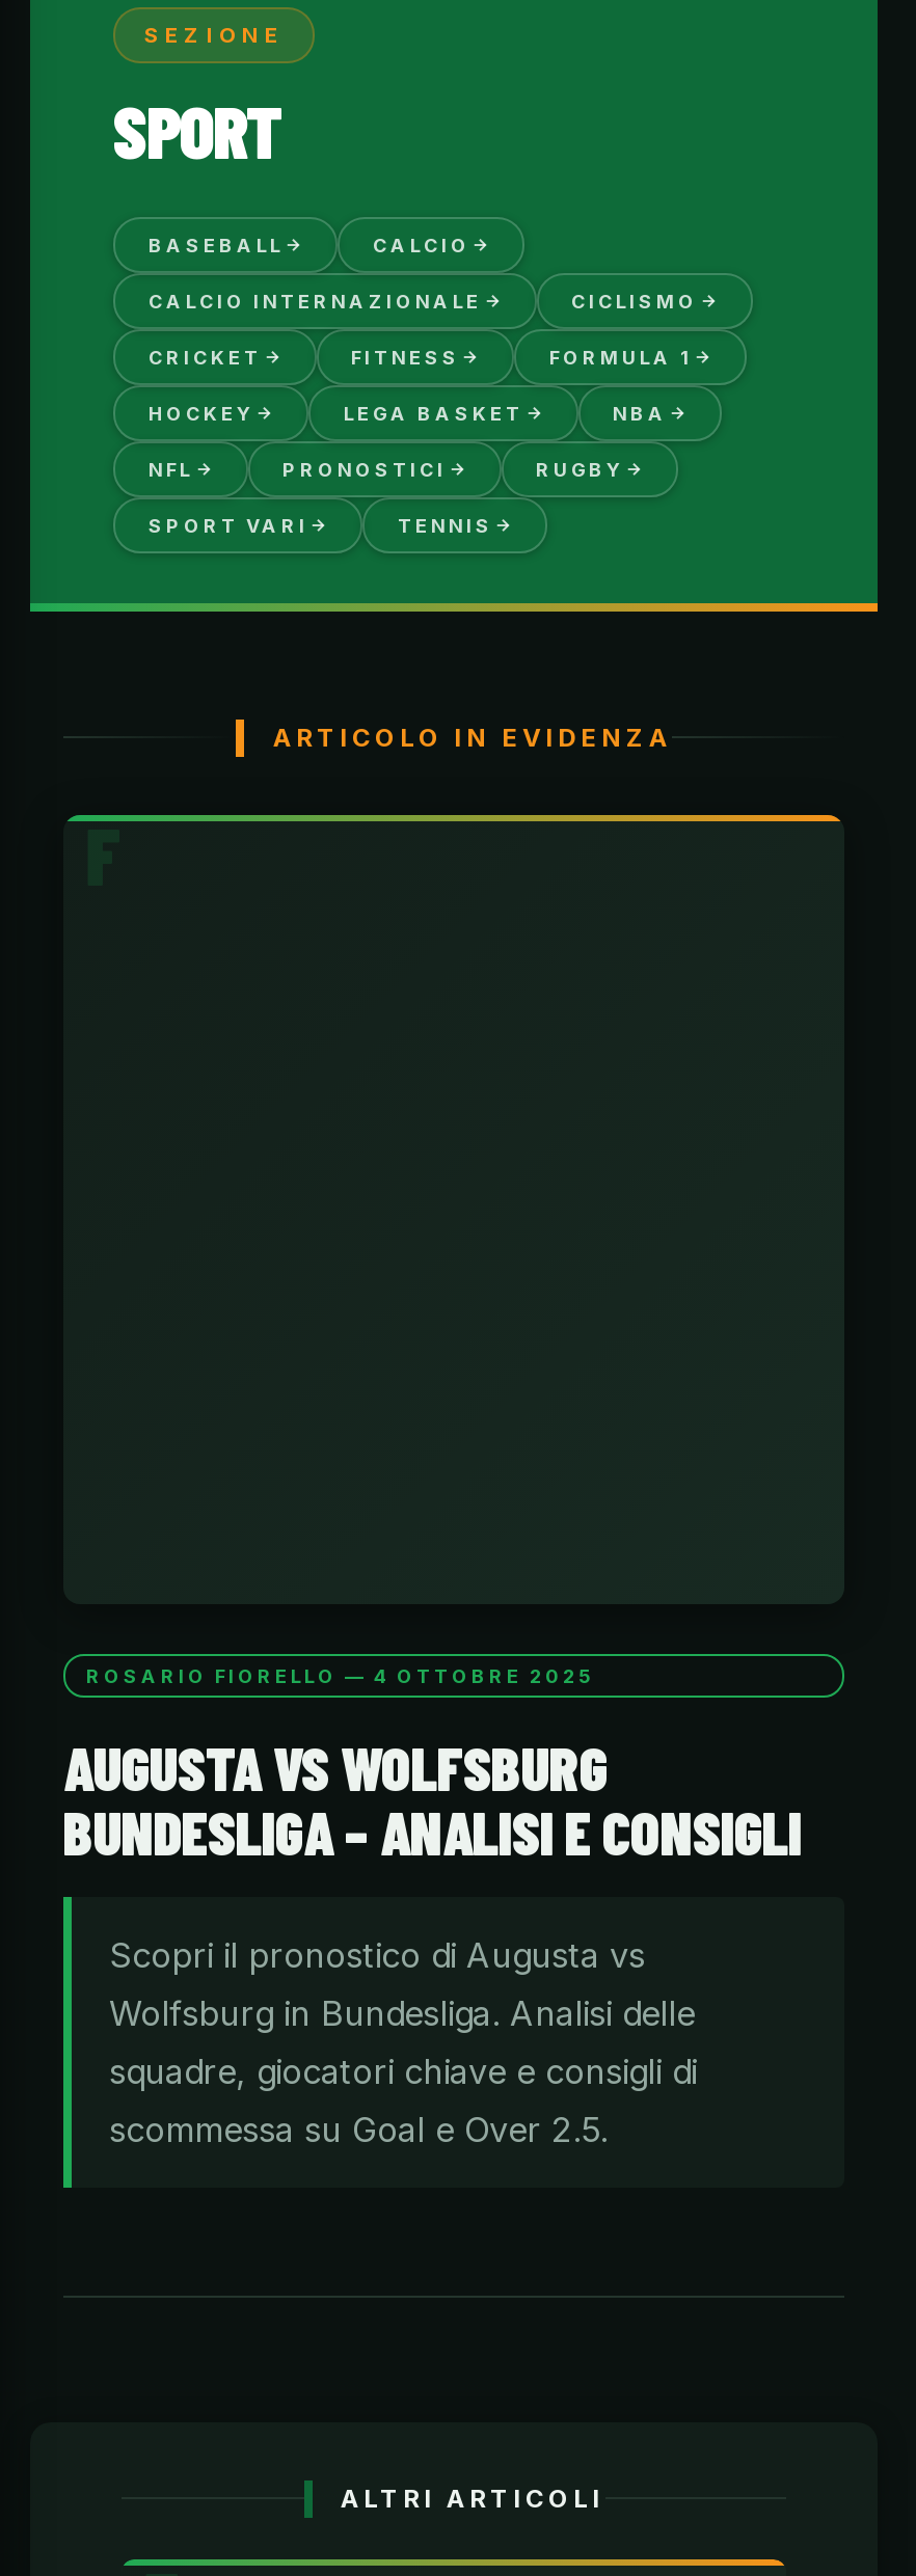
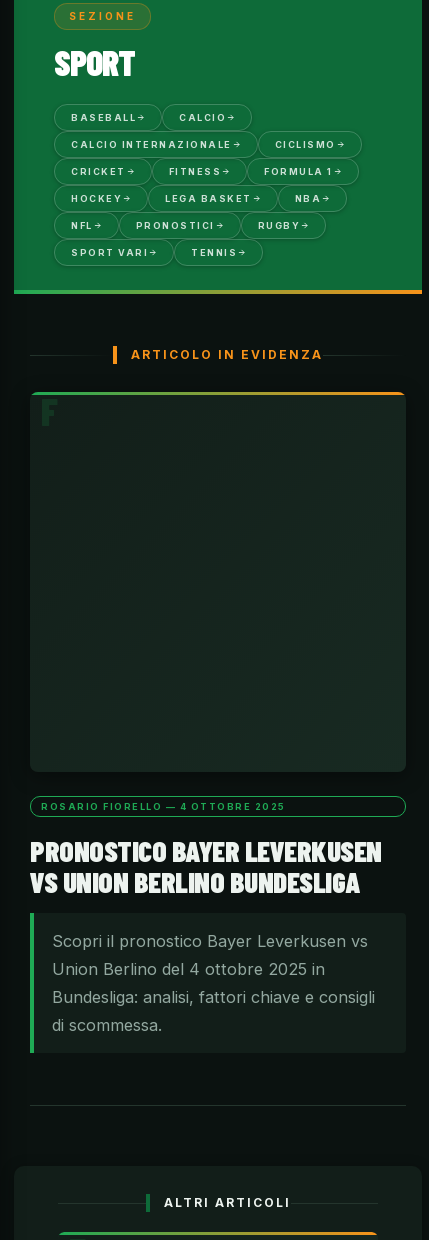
[63,1731,802,1868] AUGUSTA VS WOLFSBURG | BUNDESLIGA – ANALISI E CONSIGLI -> [30,833,381,899] PRONOSTICO BAYER LEVERKUSEN | VS UNION BERLINO BUNDESLIGA
[109,1935,697,2151] Scopri il pronostico di Augusta vs | Wolfsburg in Bundesliga. Analisi delle | squadre, giocatori chiave e consigli di | scommessa su Goal e Over 2.5. -> [52,931,375,1035] Scopri il pronostico Bayer Leverkusen vs | Union Berlino del 4 ottobre 2025 in | Bundesliga: analisi, fattori chiave e consigli | di scommessa.

